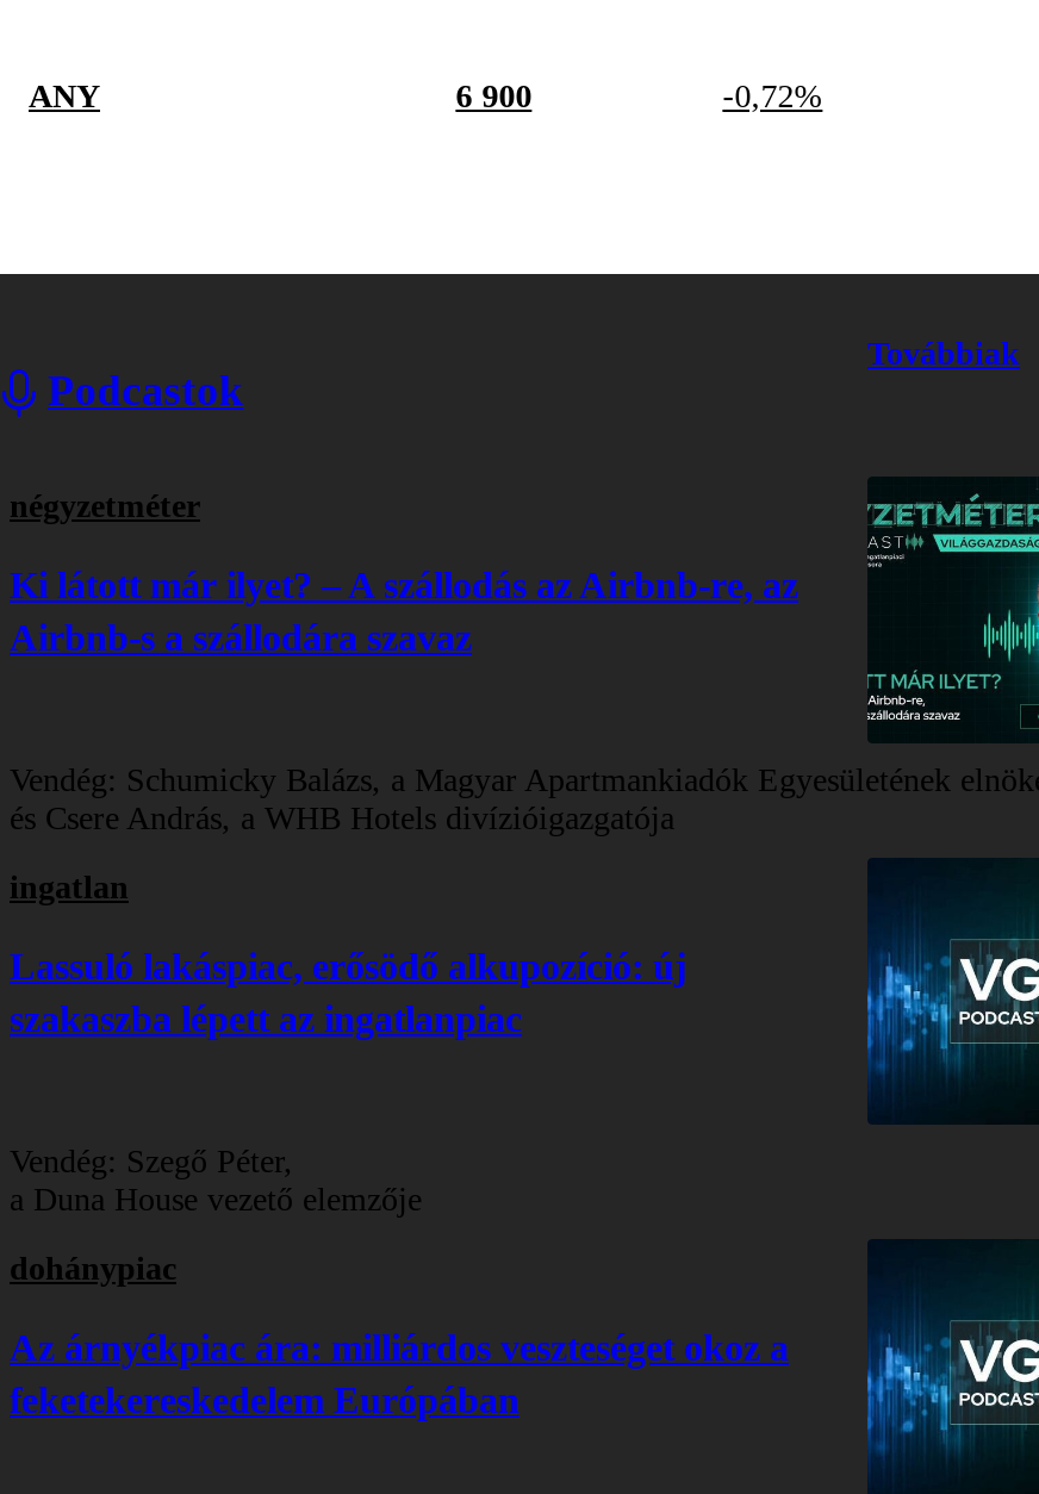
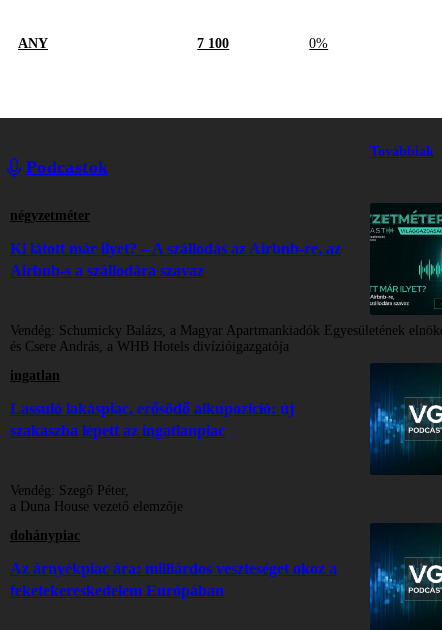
[456,78,532,114] 6 900 -> [197,36,229,51] 7 100
[723,78,823,114] -0,72% -> [309,36,328,51] 0%

